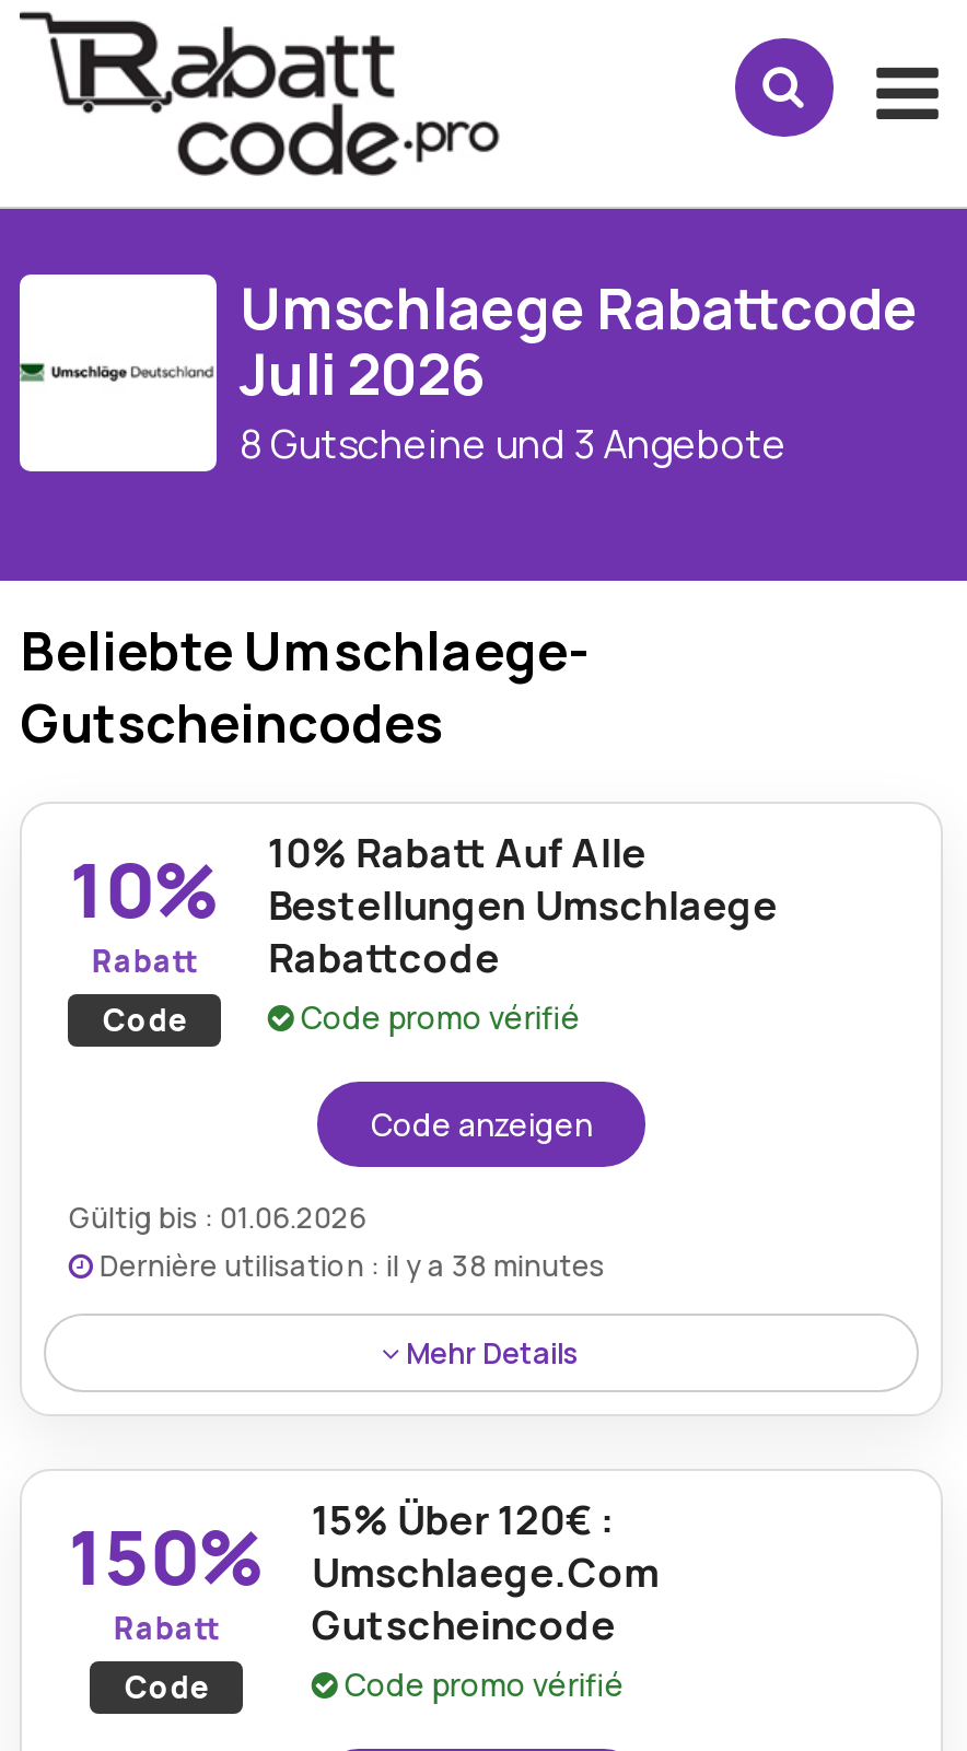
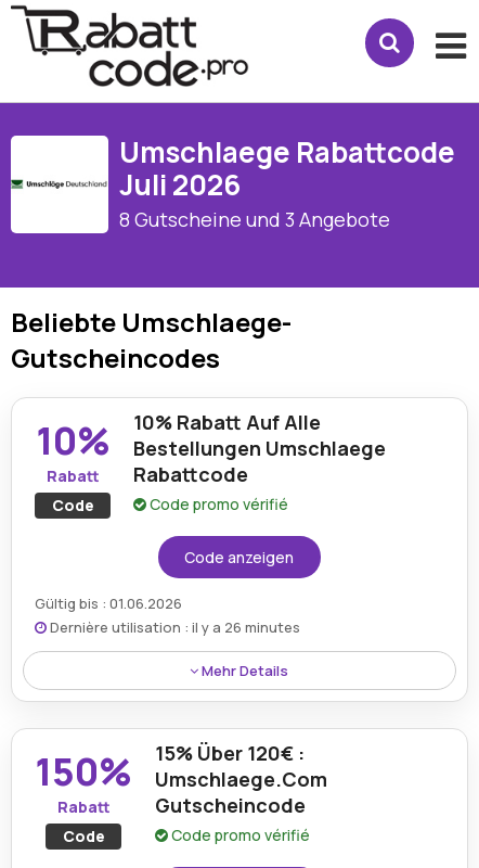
[99,1246,605,1285] Dernière utilisation : il y a 38 minutes -> [50,617,301,637] Dernière utilisation : il y a 26 minutes

